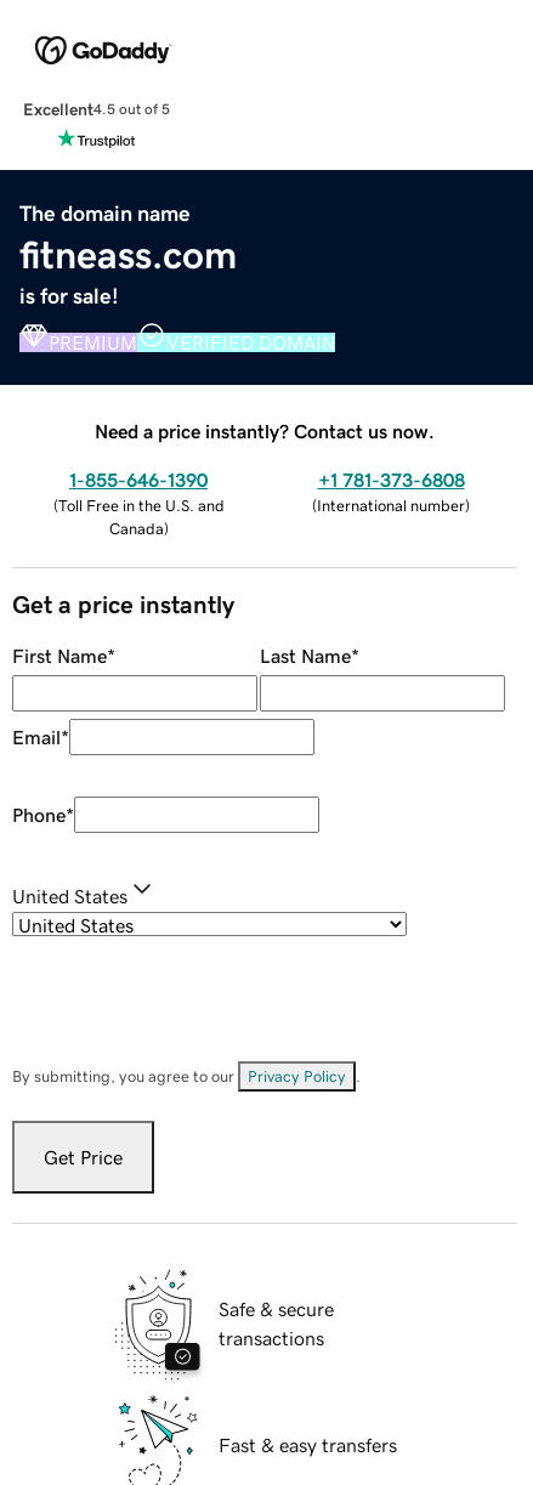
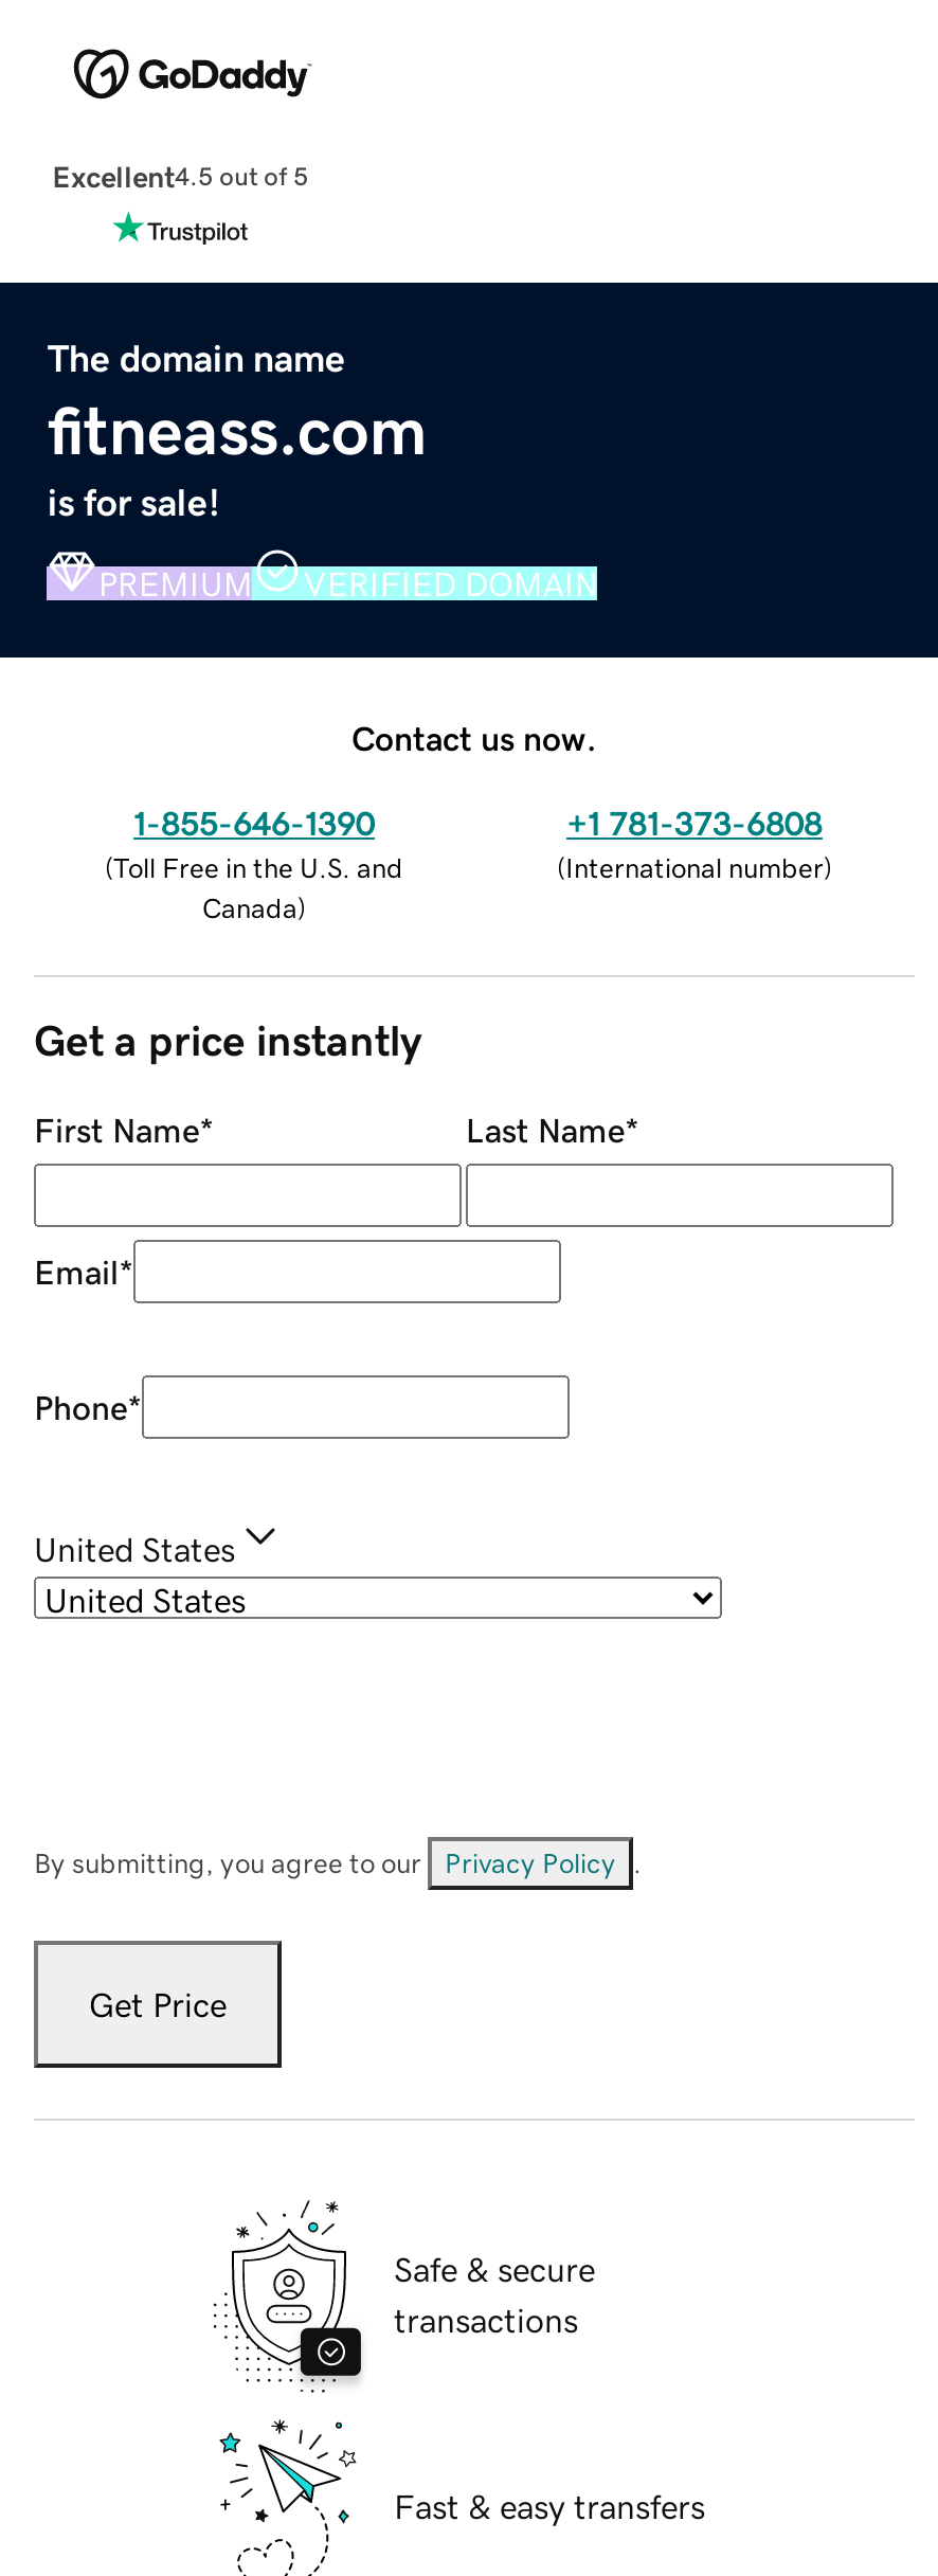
[95,421,435,440] Need a price instantly? Contact us now. -> [351,720,597,754] Contact us now.

